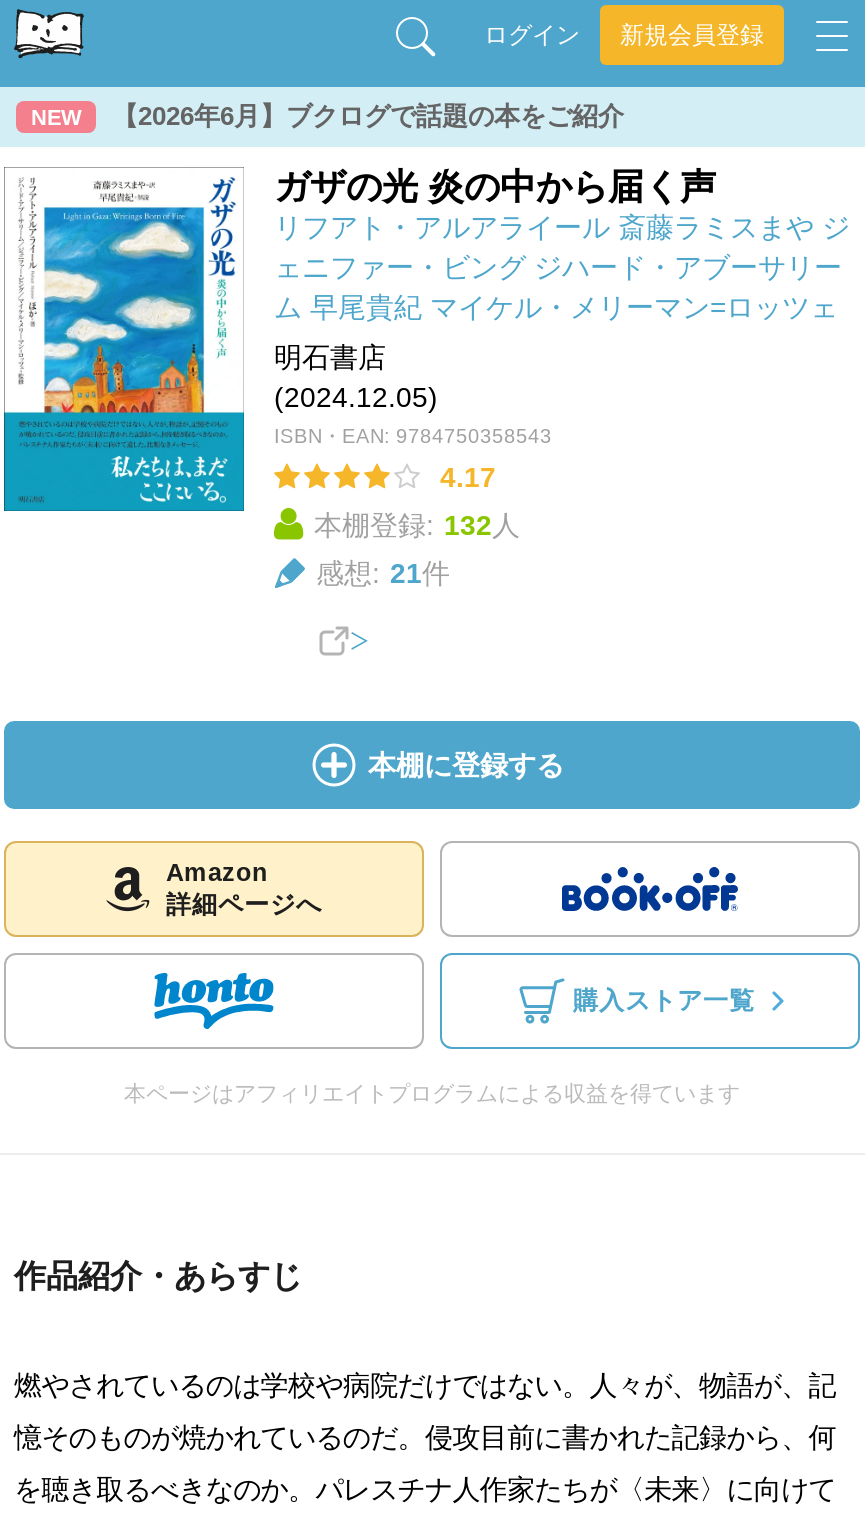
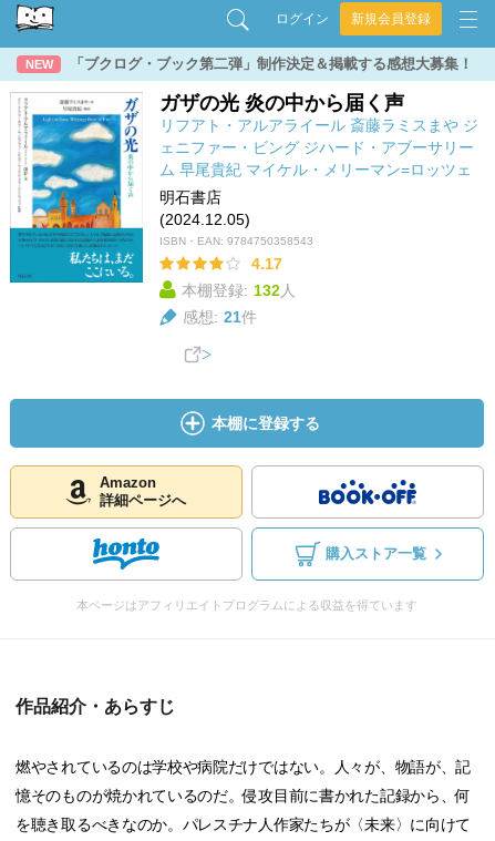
[112,101,624,131] 【2026年6月】ブクログで話題の本をご紹介 -> [70,55,473,72] 「ブクログ・ブック第二弾」制作決定＆掲載する感想大募集！

